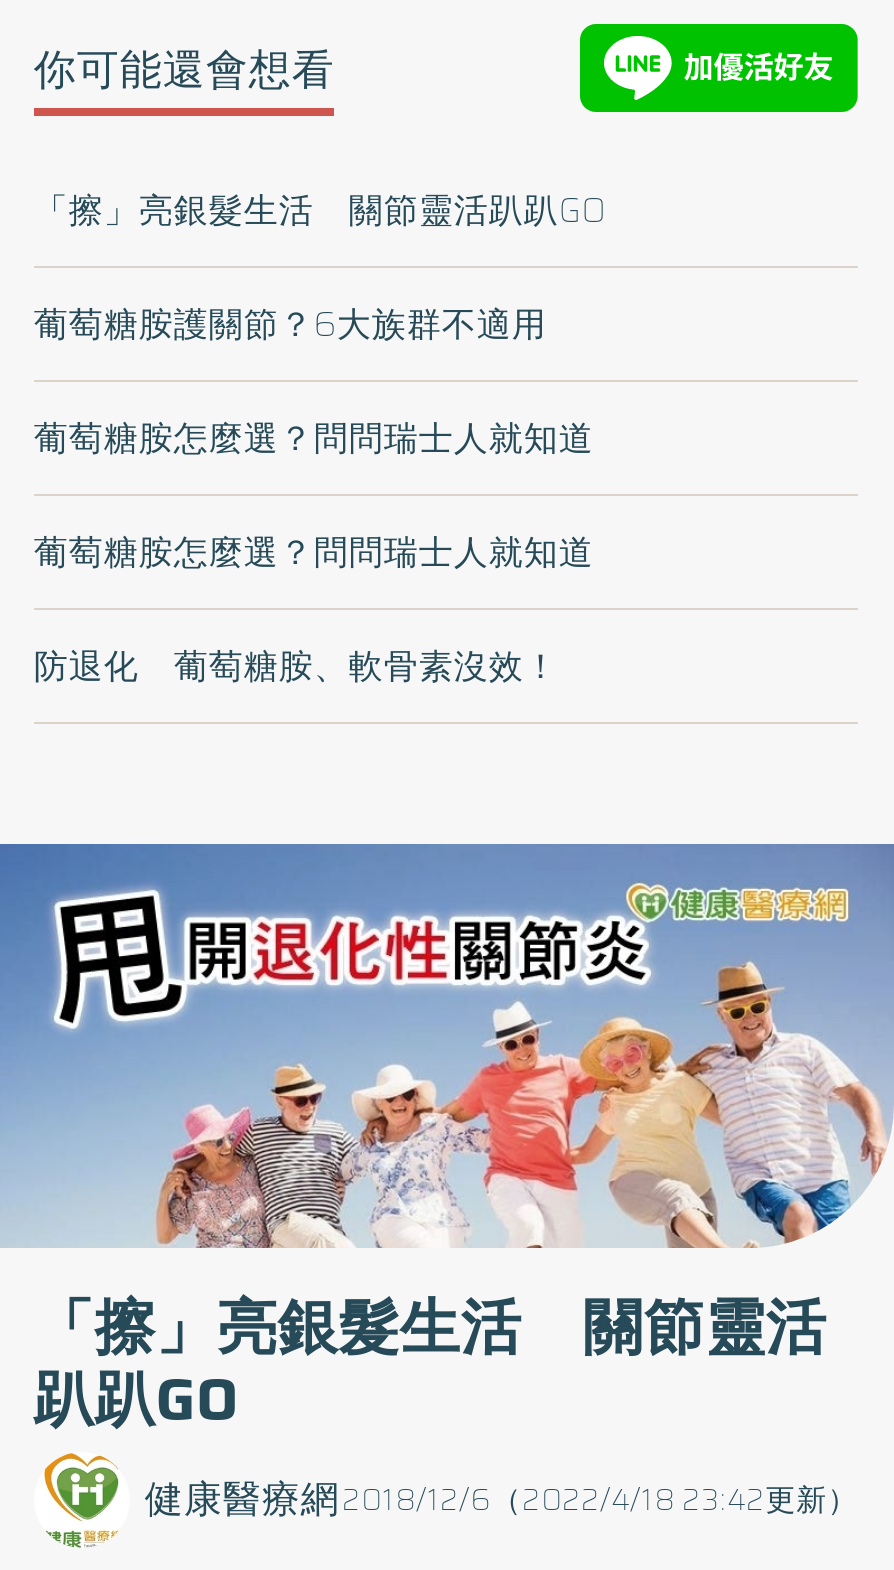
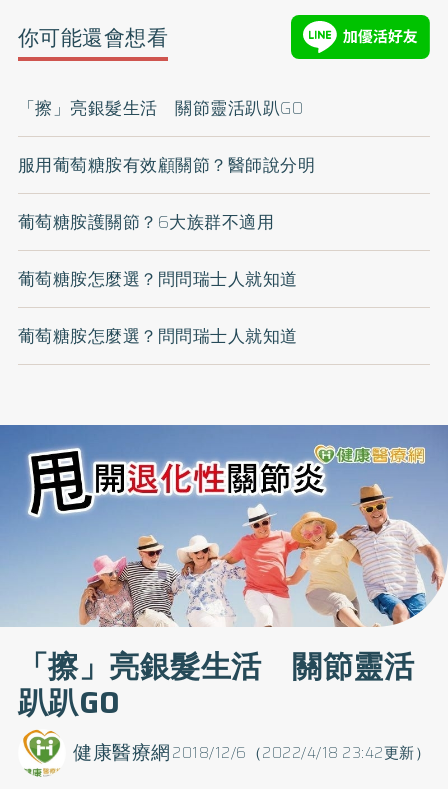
none -> [18,152,315,178] 服用葡萄糖胺有效顧關節？醫師說分明
moved [34,299,594,579] -> [18,209,298,349]: 葡萄糖胺護關節？6大族群不適用 | 葡萄糖胺怎麼選？問問瑞士人就知道 | 葡萄糖胺怎麼選？問問瑞士人就知道
[34,641,559,693] 防退化 葡萄糖胺、軟骨素沒效！ -> none

